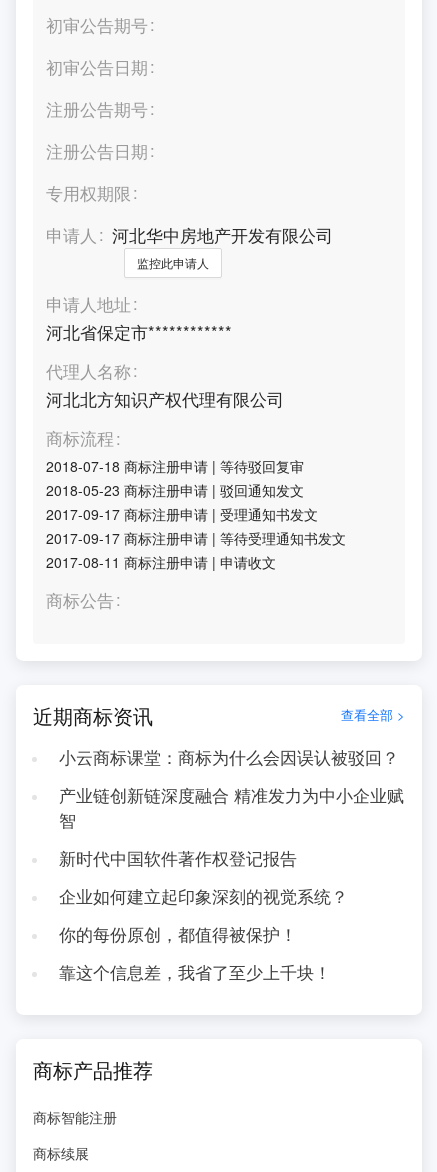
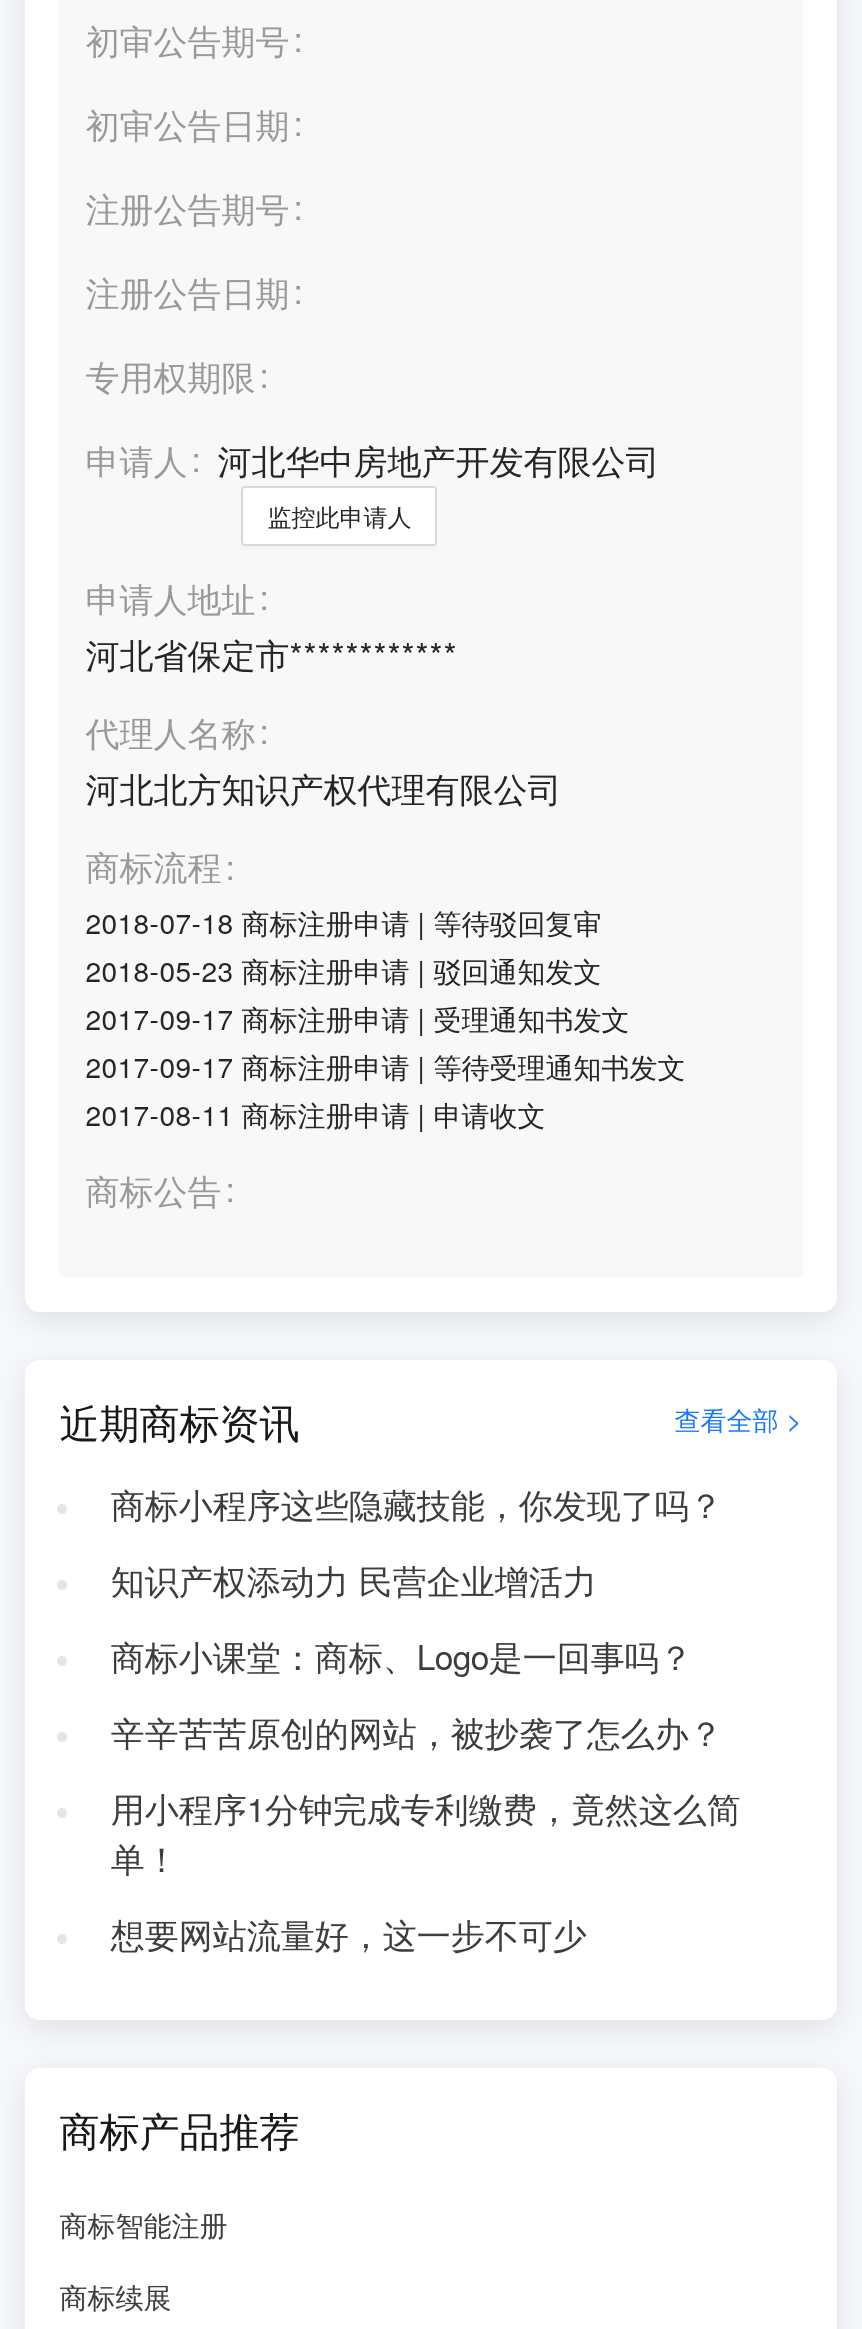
[59,745,399,769] 小云商标课堂：商标为什么会因误认被驳回？ -> [111,1480,723,1528] 商标小程序这些隐藏技能，你发现了吗？
[59,783,404,832] 产业链创新链深度融合 精准发力为中小企业赋 | 智 -> [111,1556,597,1604] 知识产权添动力 民营企业增活力
[59,846,297,870] 新时代中国软件著作权登记报告 -> [111,1632,693,1680] 商标小课堂：商标、Logo是一回事吗？
[59,884,348,908] 企业如何建立起印象深刻的视觉系统？ -> [111,1708,723,1756] 辛辛苦苦原创的网站，被抄袭了怎么办？
[59,922,297,946] 你的每份原创，都值得被保护！ -> [111,1784,741,1882] 用小程序1分钟完成专利缴费，竟然这么简 | 单！
[59,960,331,984] 靠这个信息差，我省了至少上千块！ -> [111,1910,587,1958] 想要网站流量好，这一步不可少

